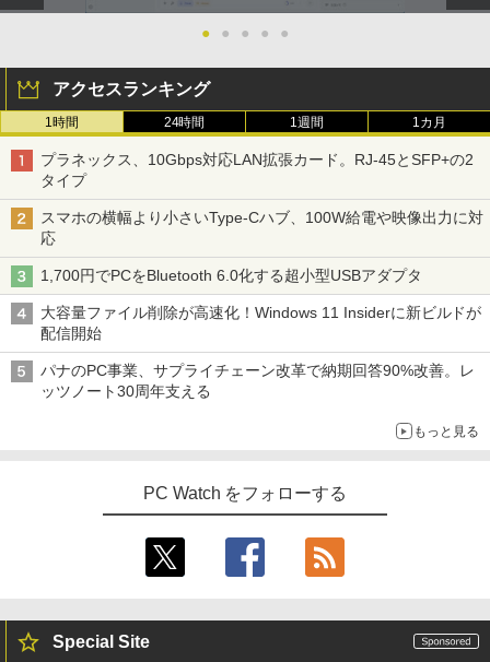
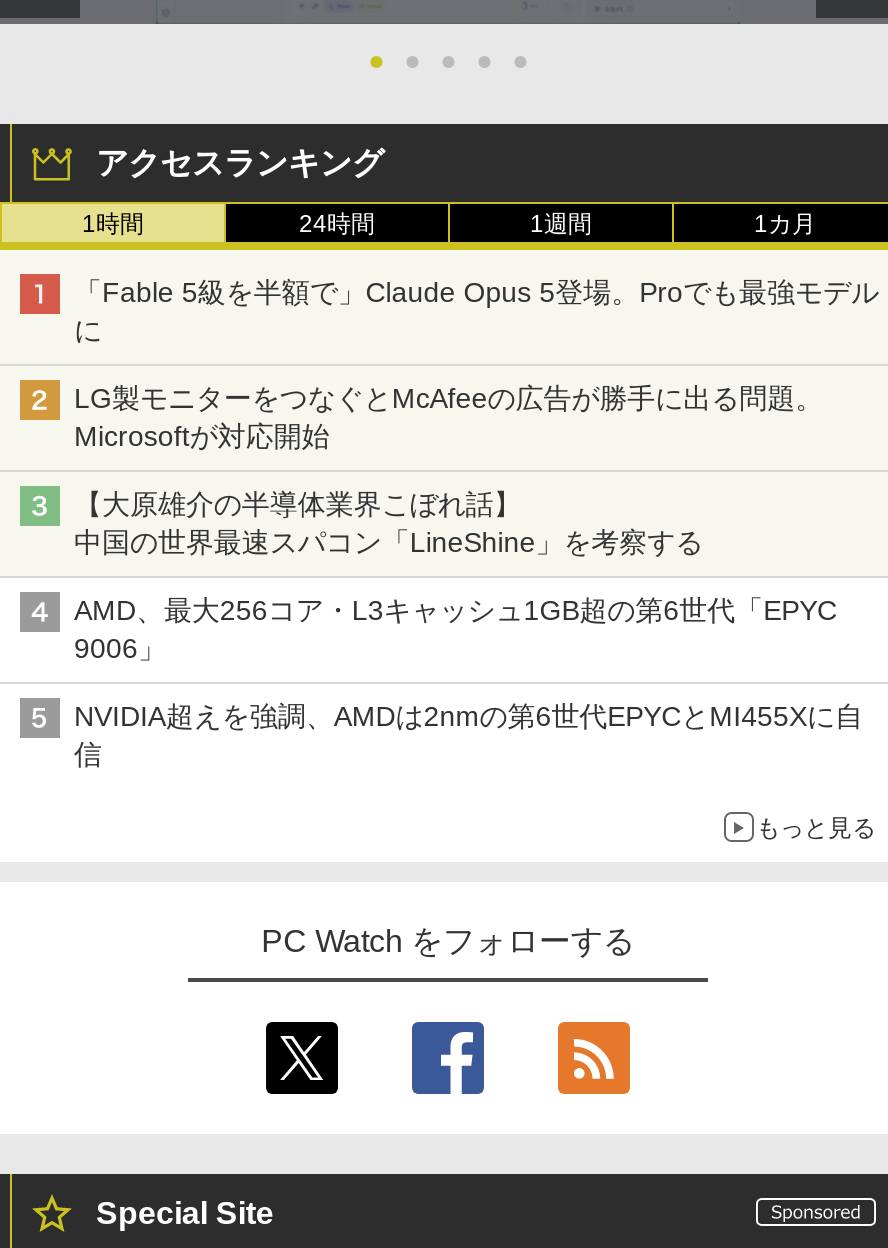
[40,151,473,189] プラネックス、10Gbps対応LAN拡張カード。RJ-45とSFP+の2 | タイプ -> [74,277,879,347] 「Fable 5級を半額で」Claude Opus 5登場。Proでも最強モデル | に
[40,209,483,247] スマホの横幅より小さいType-Cハブ、100W給電や映像出力に対 | 応 -> [74,383,823,453] LG製モニターをつなぐとMcAfeeの広告が勝手に出る問題。 | Microsoftが対応開始
[40,267,426,284] 1,700円でPCをBluetooth 6.0化する超小型USBアダプタ -> [74,489,711,559] 【大原雄介の半導体業界こぼれ話】 | 中国の世界最速スパコン「LineShine」を考察する
[40,304,482,342] 大容量ファイル削除が高速化！Windows 11 Insiderに新ビルドが | 配信開始 -> [74,595,837,665] AMD、最大256コア・L3キャッシュ1GB超の第6世代「EPYC | 9006」
[40,362,474,400] パナのPC事業、サプライチェーン改革で納期回答90%改善。レ | ッツノート30周年支える -> [74,701,863,771] NVIDIA超えを強調、AMDは2nmの第6世代EPYCとMI455Xに自 | 信

